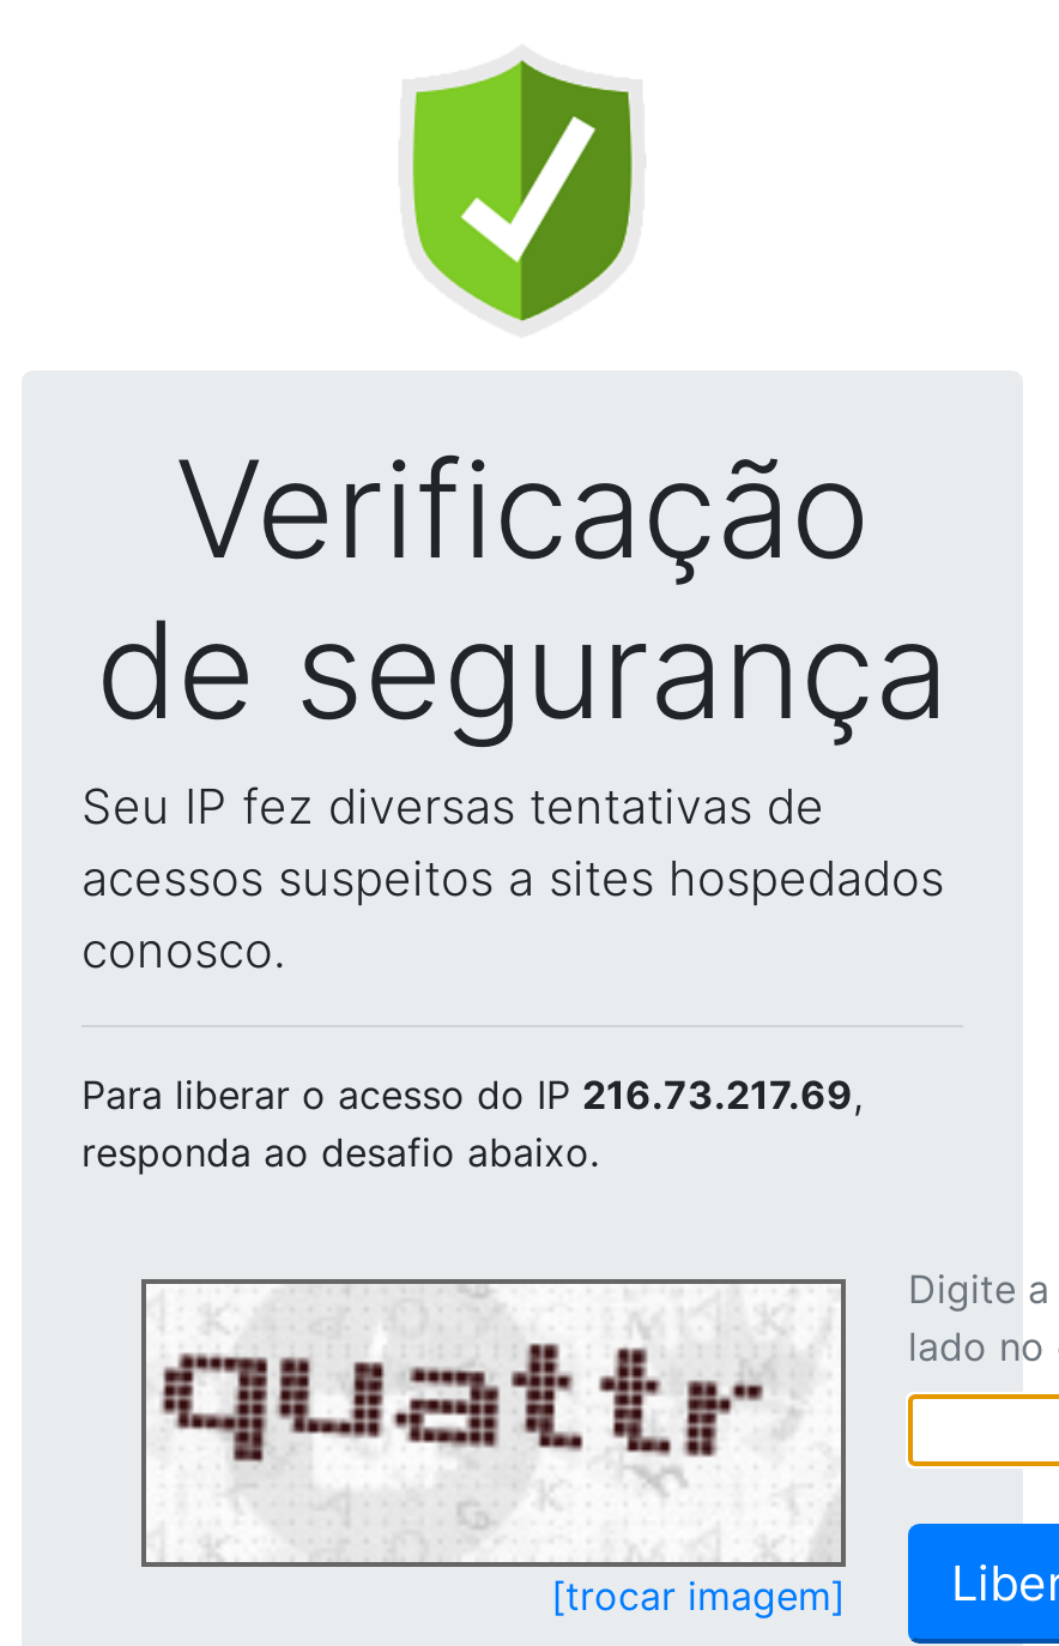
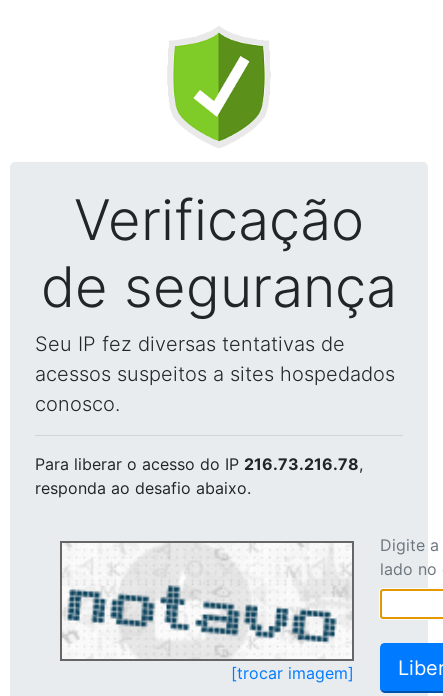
[81,1071,863,1119] Para liberar o acesso do IP 216.73.217.69, -> [35,454,363,474] Para liberar o acesso do IP 216.73.216.78,
[149,1291,834,1557] [image] -> [64,568,349,657] [image]

